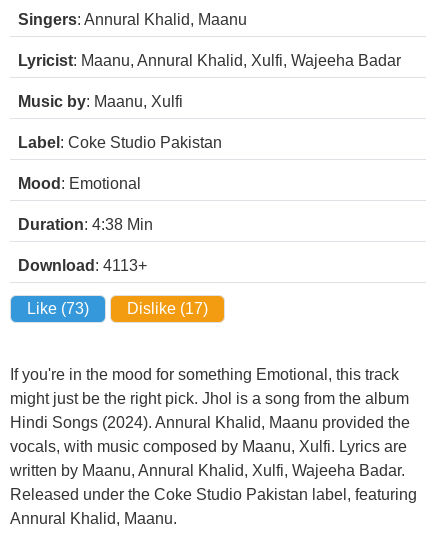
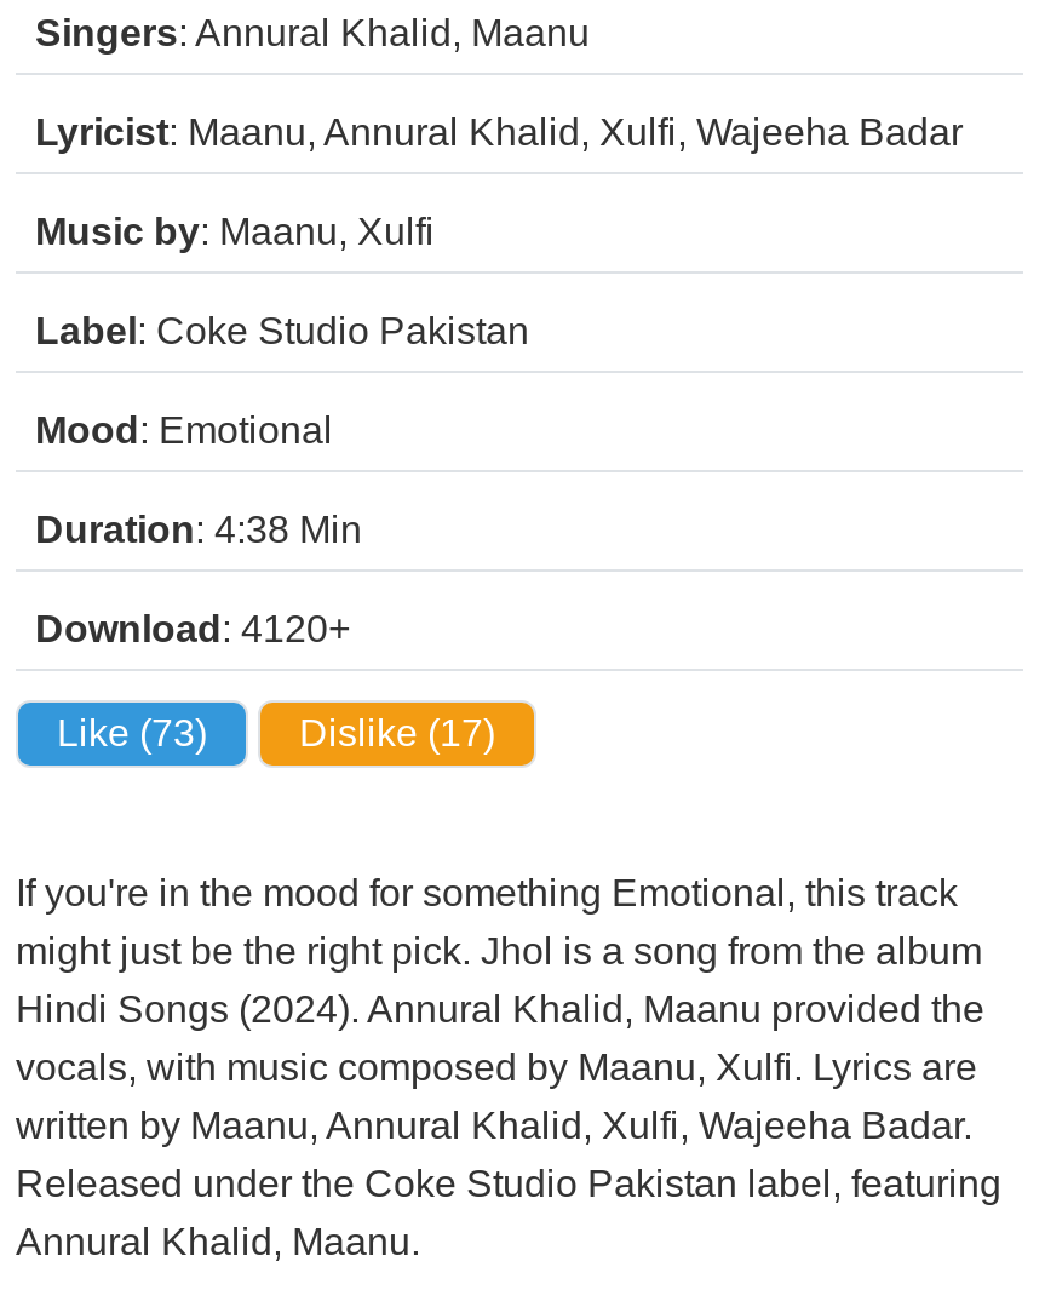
[18,257,147,274] Download: 4113+ -> [35,608,350,649] Download: 4120+

